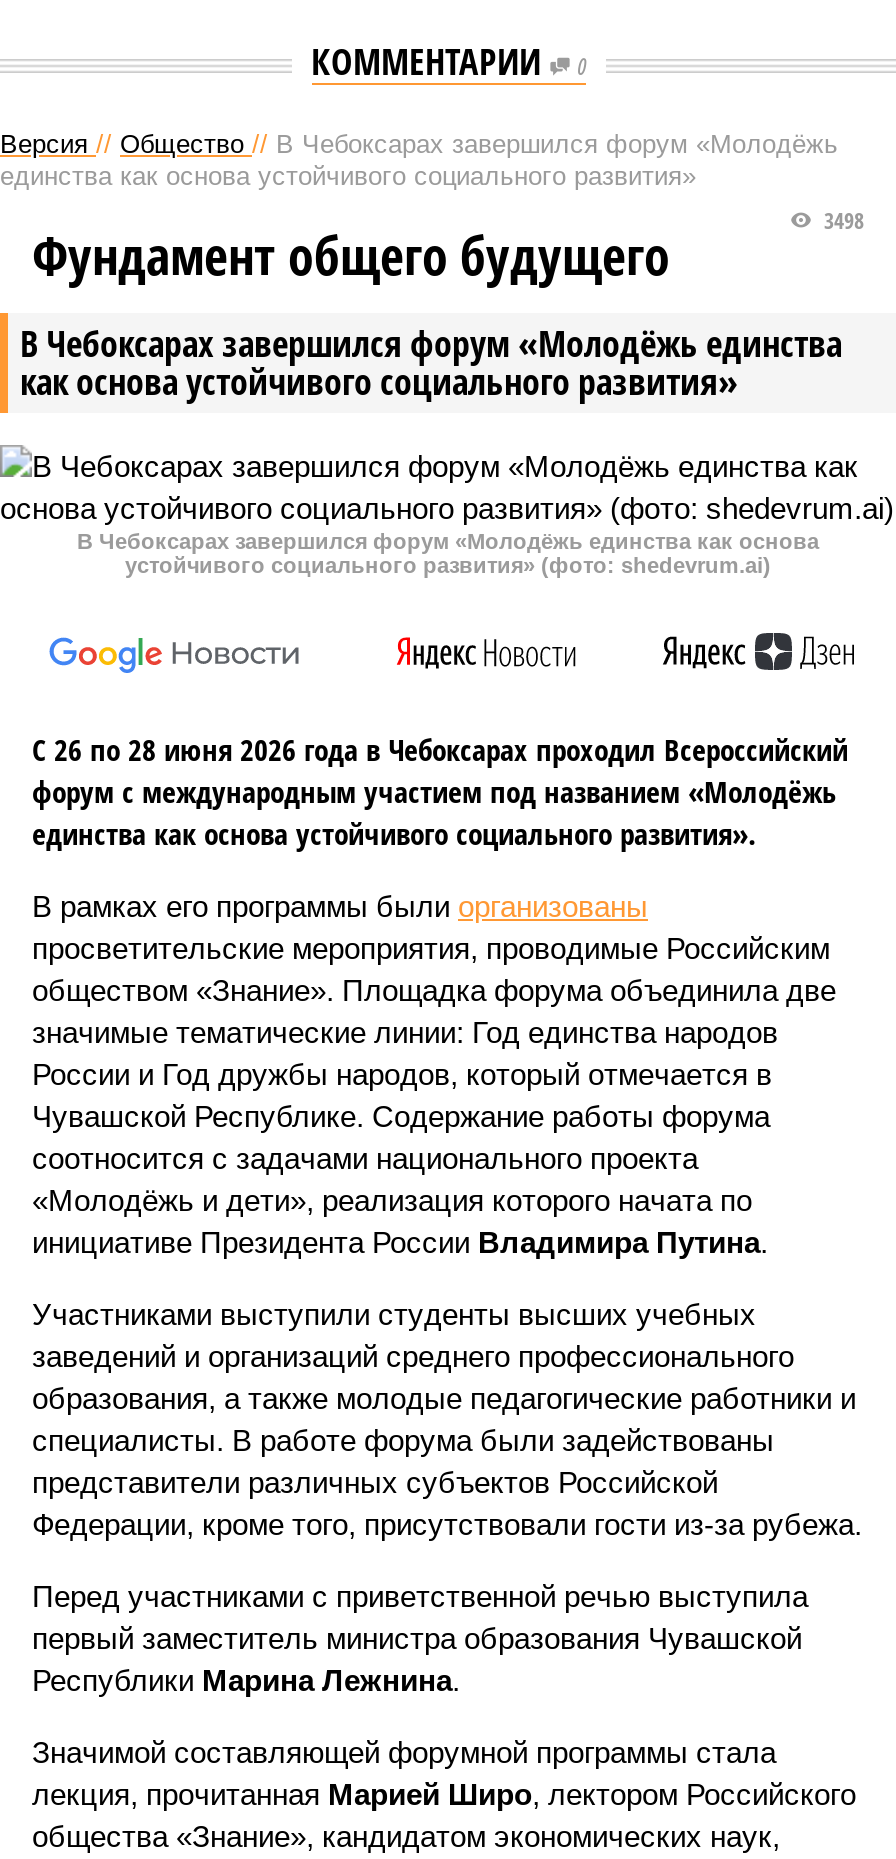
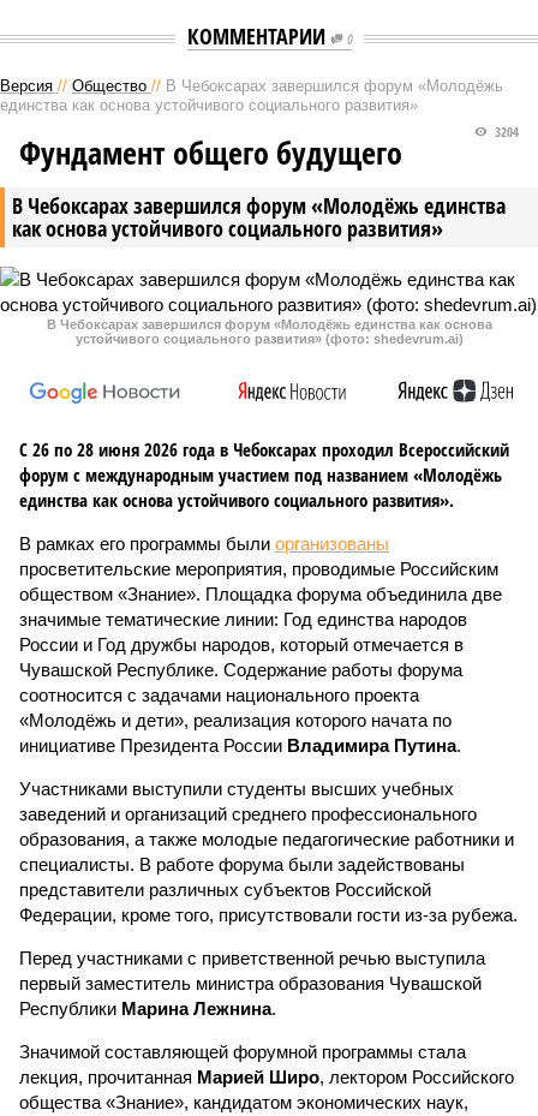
[818,205,864,235] 3498 -> [491,123,519,141] 3204

